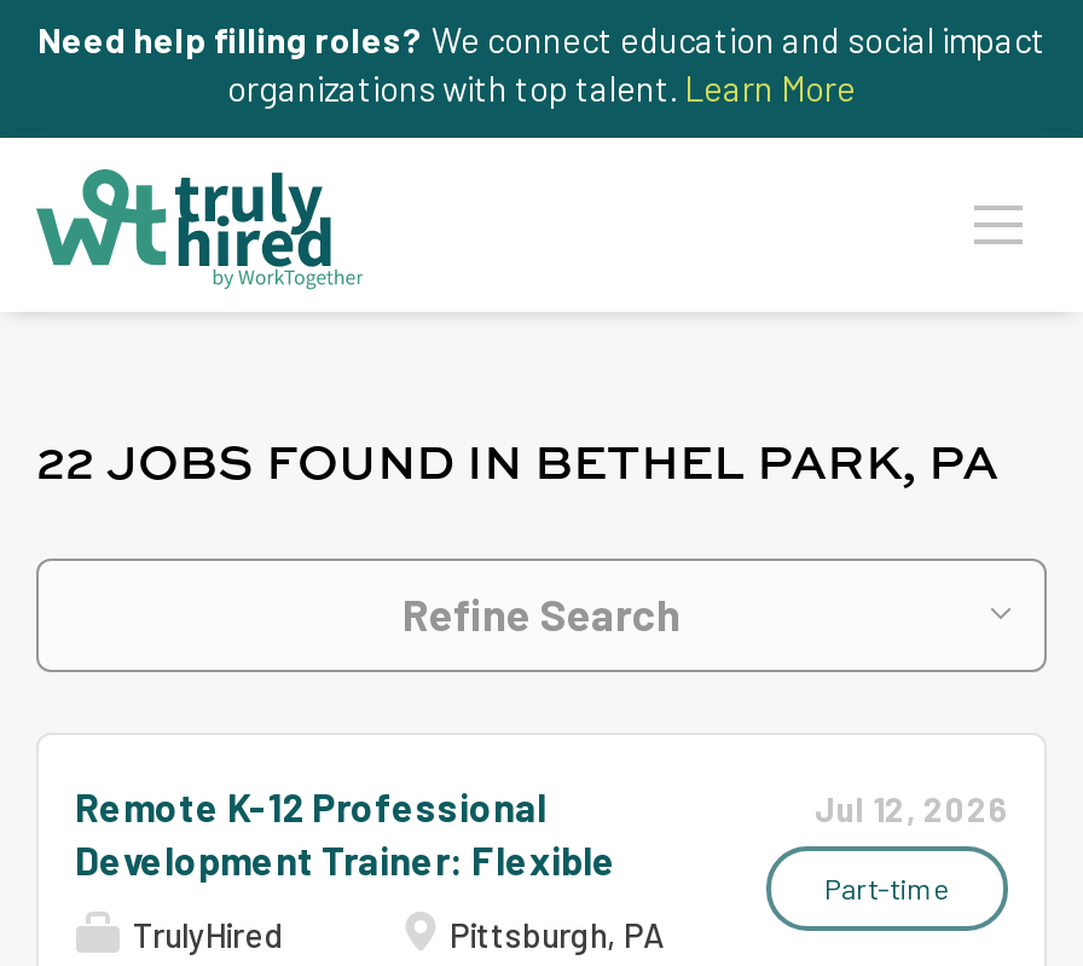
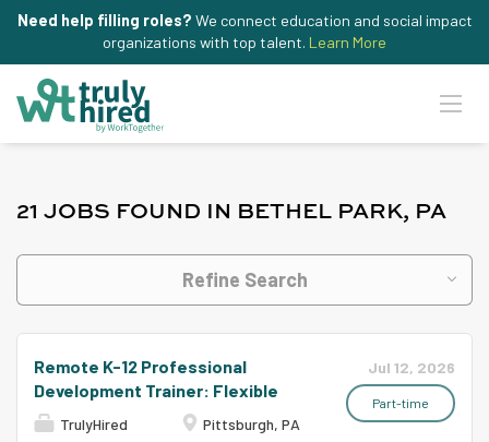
[36,428,998,493] 22 JOBS FOUND IN BETHEL PARK, PA -> [16,195,446,225] 21 JOBS FOUND IN BETHEL PARK, PA

